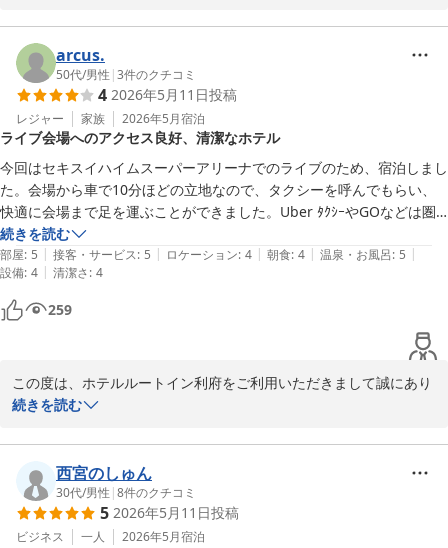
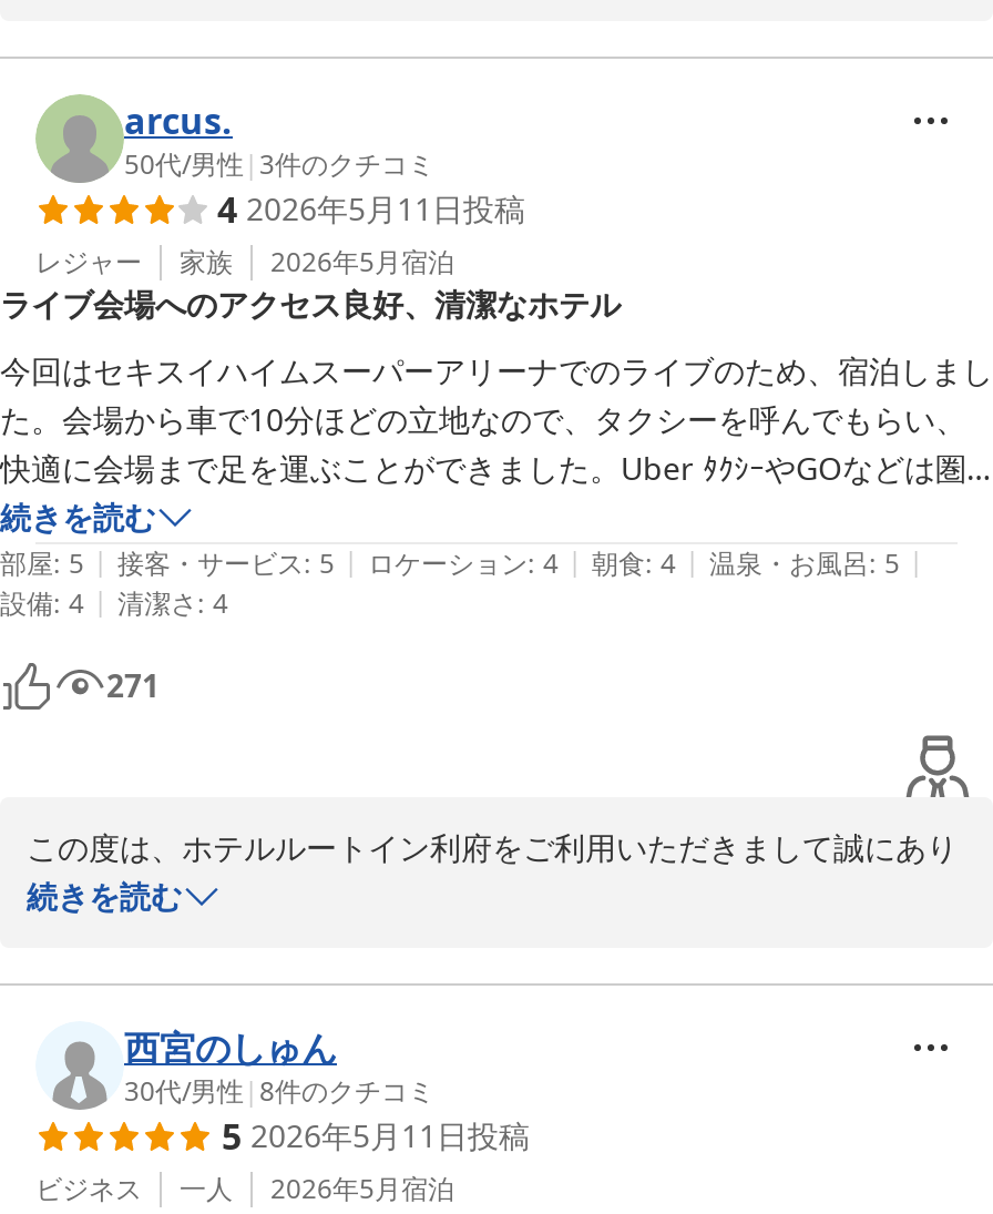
[48,300,72,319] 259 -> [106,664,160,706] 271

